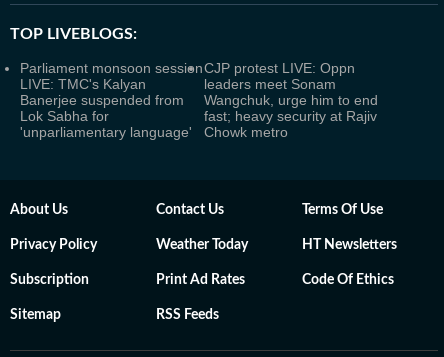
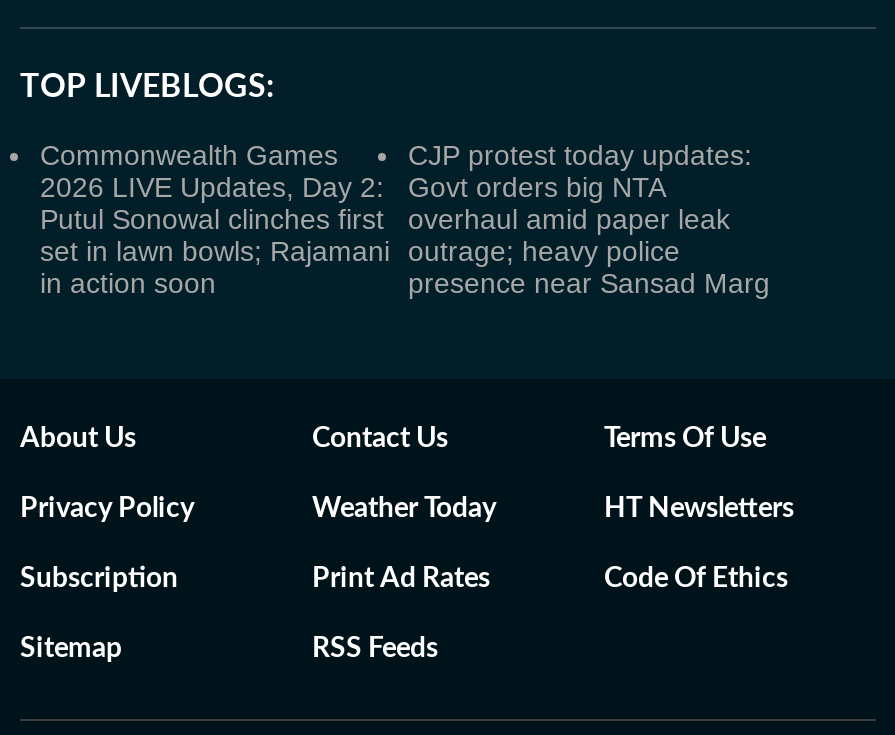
[20,60,203,140] Parliament monsoon session | LIVE: TMC's Kalyan | Banerjee suspended from | Lok Sabha for | 'unparliamentary language' -> [40,138,390,298] Commonwealth Games | 2026 LIVE Updates, Day 2: | Putul Sonowal clinches first | set in lawn bowls; Rajamani | in action soon
[204,60,378,140] CJP protest LIVE: Oppn | leaders meet Sonam | Wangchuk, urge him to end | fast; heavy security at Rajiv | Chowk metro -> [408,138,770,298] CJP protest today updates: | Govt orders big NTA | overhaul amid paper leak | outrage; heavy police | presence near Sansad Marg

